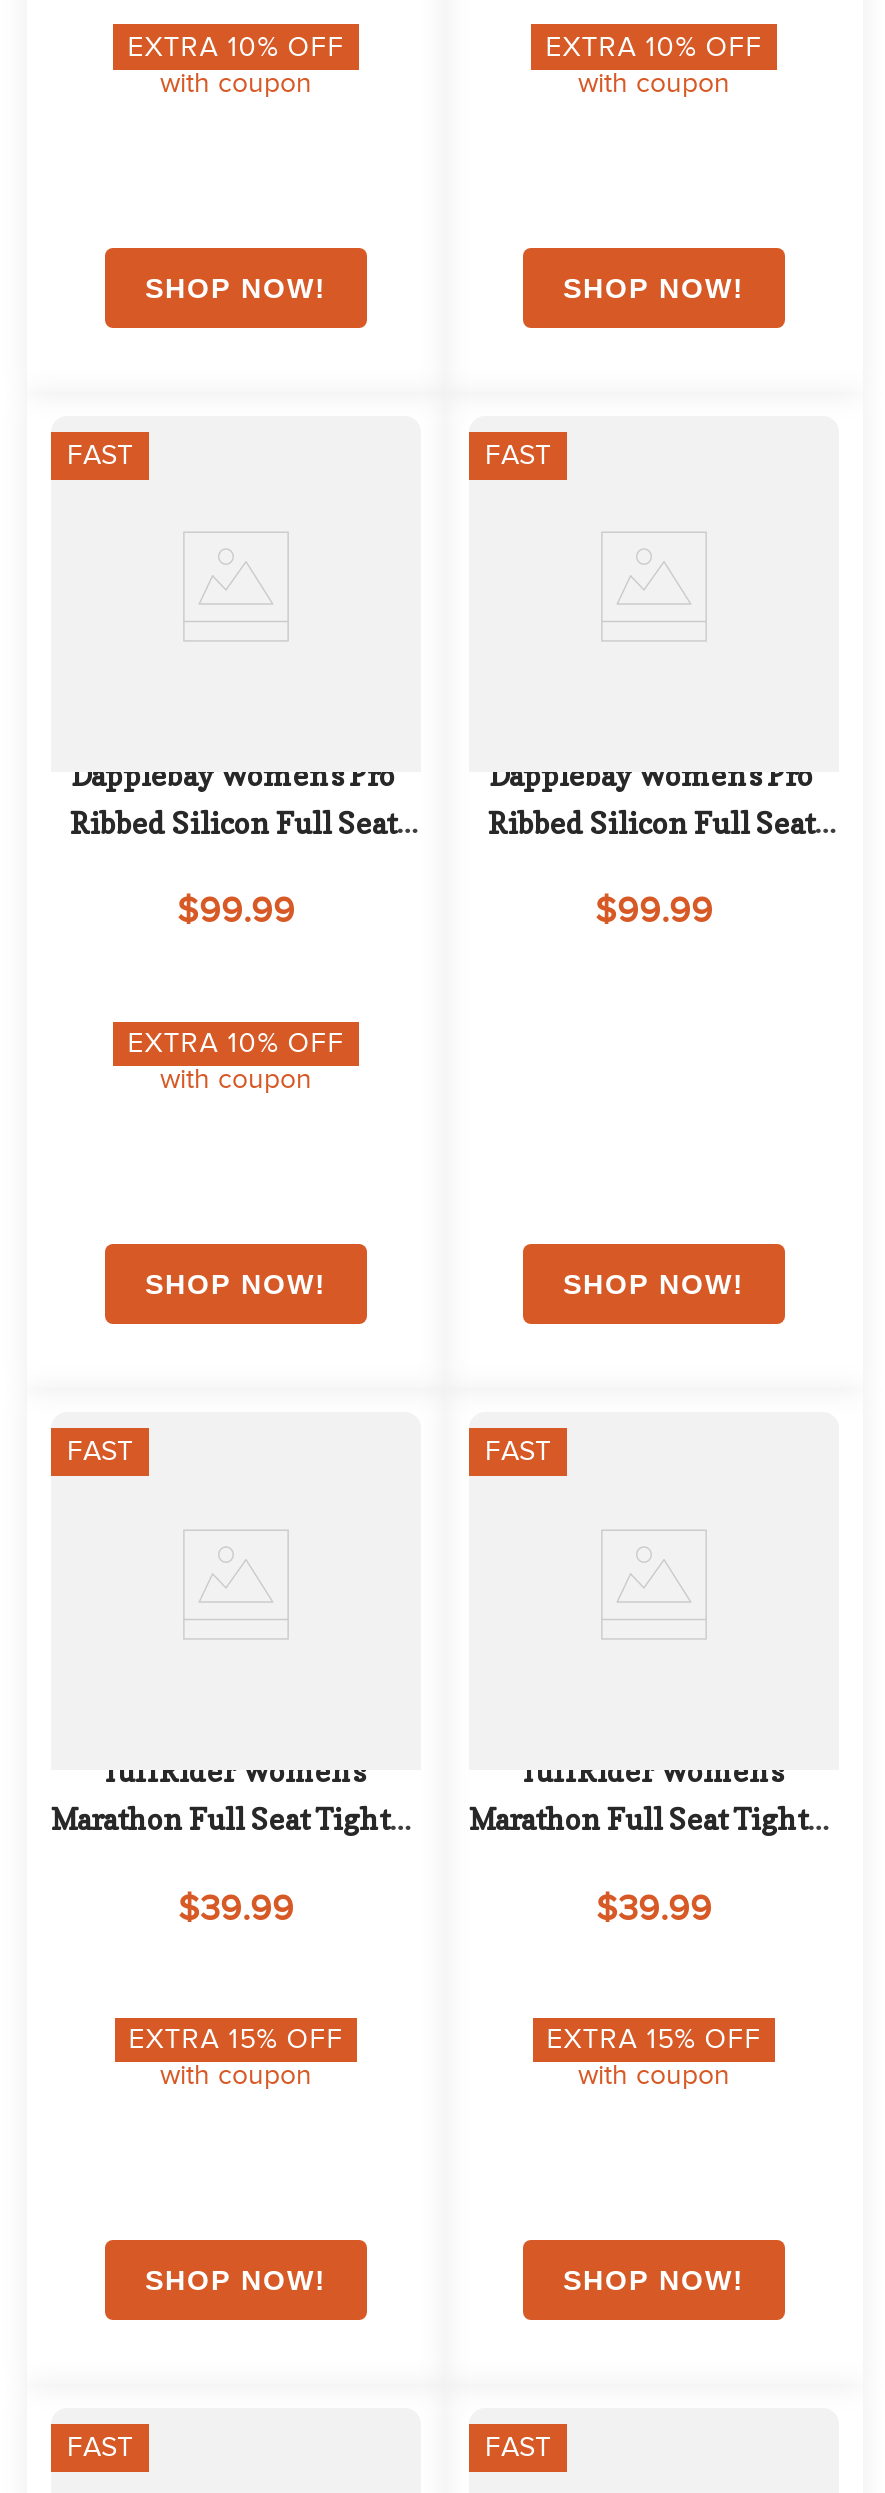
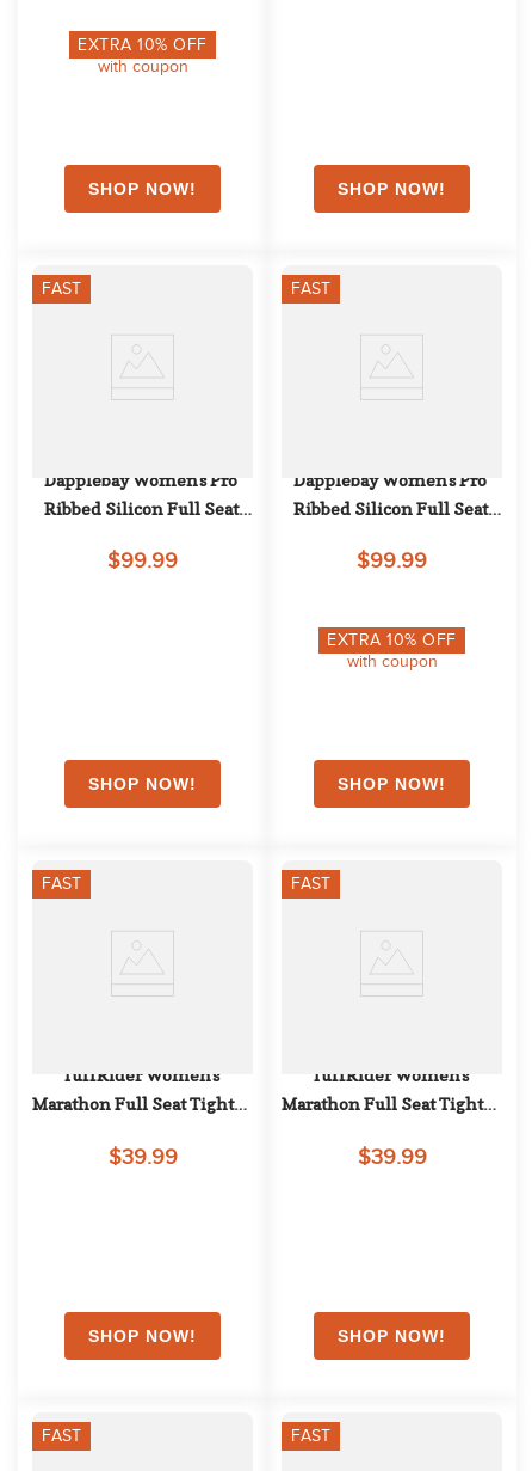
[545,31,763,97] EXTRA 10% OFF | with coupon -> none
none -> [327,631,457,670] EXTRA 10% OFF | with coupon
[127,1028,345,1094] EXTRA 10% OFF | with coupon -> none
[129,2025,343,2091] EXTRA 15% OFF | with coupon -> none
[547,2025,761,2091] EXTRA 15% OFF | with coupon -> none

